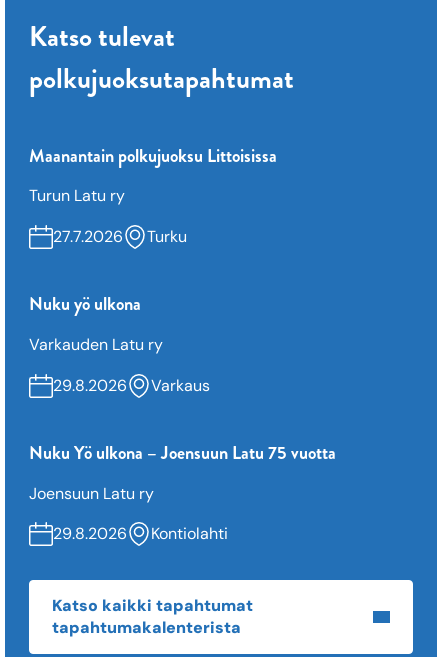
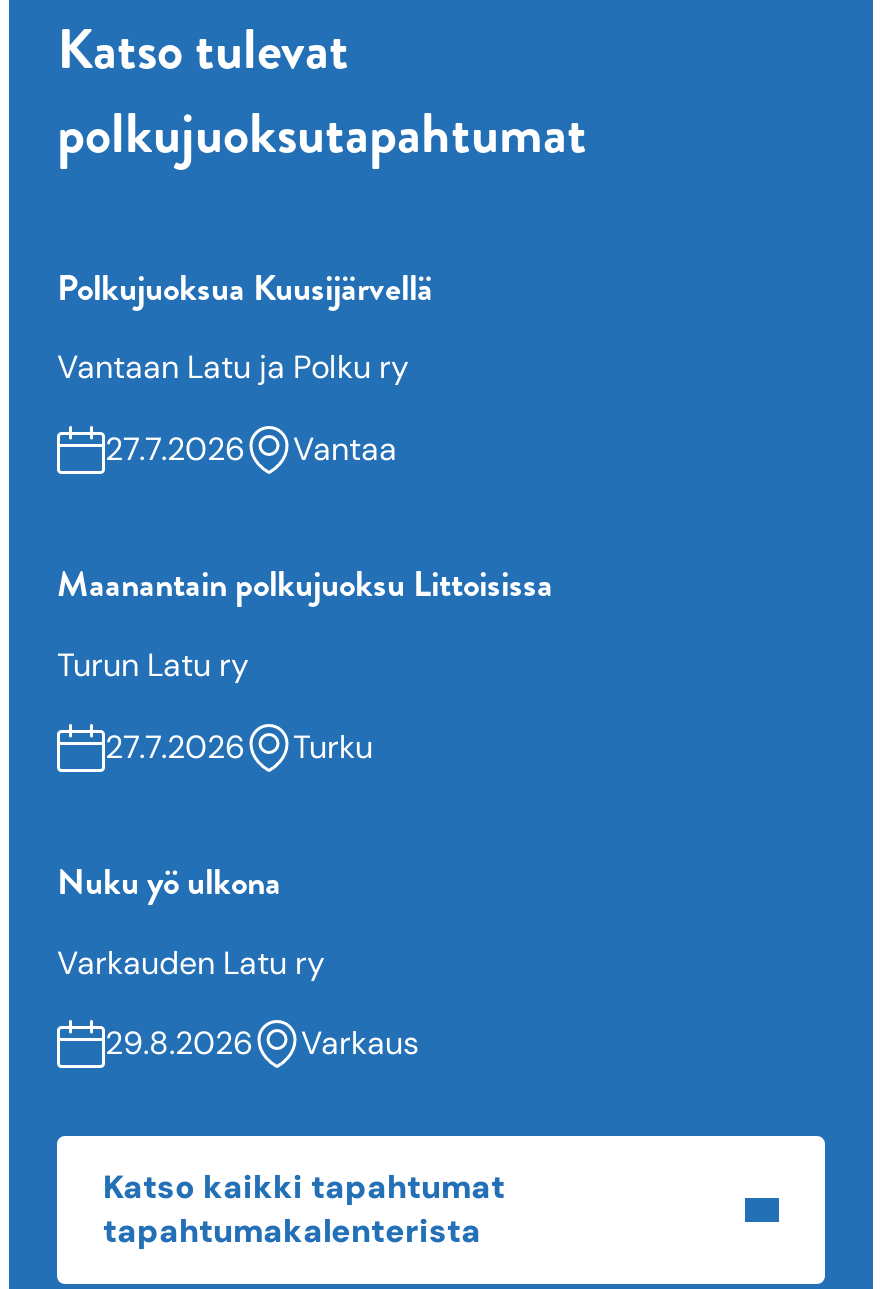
none -> [57,261,433,470] Polkujuoksua Kuusijärvellä | Vantaan Latu ja Polku ry | 27.7.2026 | Vantaa
moved [29,143,277,396] -> [57,558,553,1065]: Maanantain polkujuoksu Littoisissa | Turun Latu ry | 27.7.2026 | Turku | Nuku yö ulkona | Varkauden Latu ry | 29.8.2026 | Varkaus
[29,440,336,544] Nuku Yö ulkona – Joensuun Latu 75 vuotta | Joensuun Latu ry | 29.8.2026 | Kontiolahti -> none

